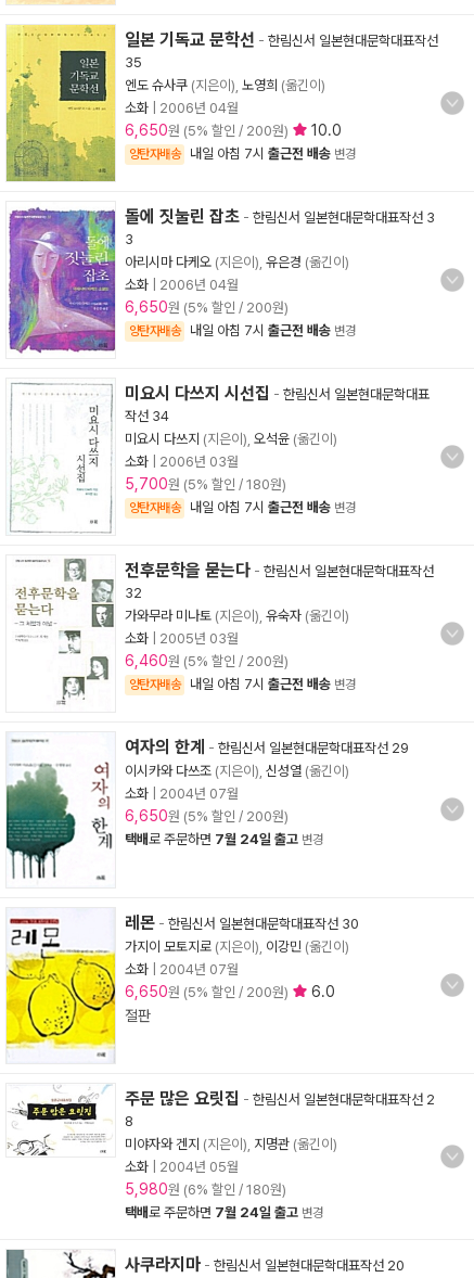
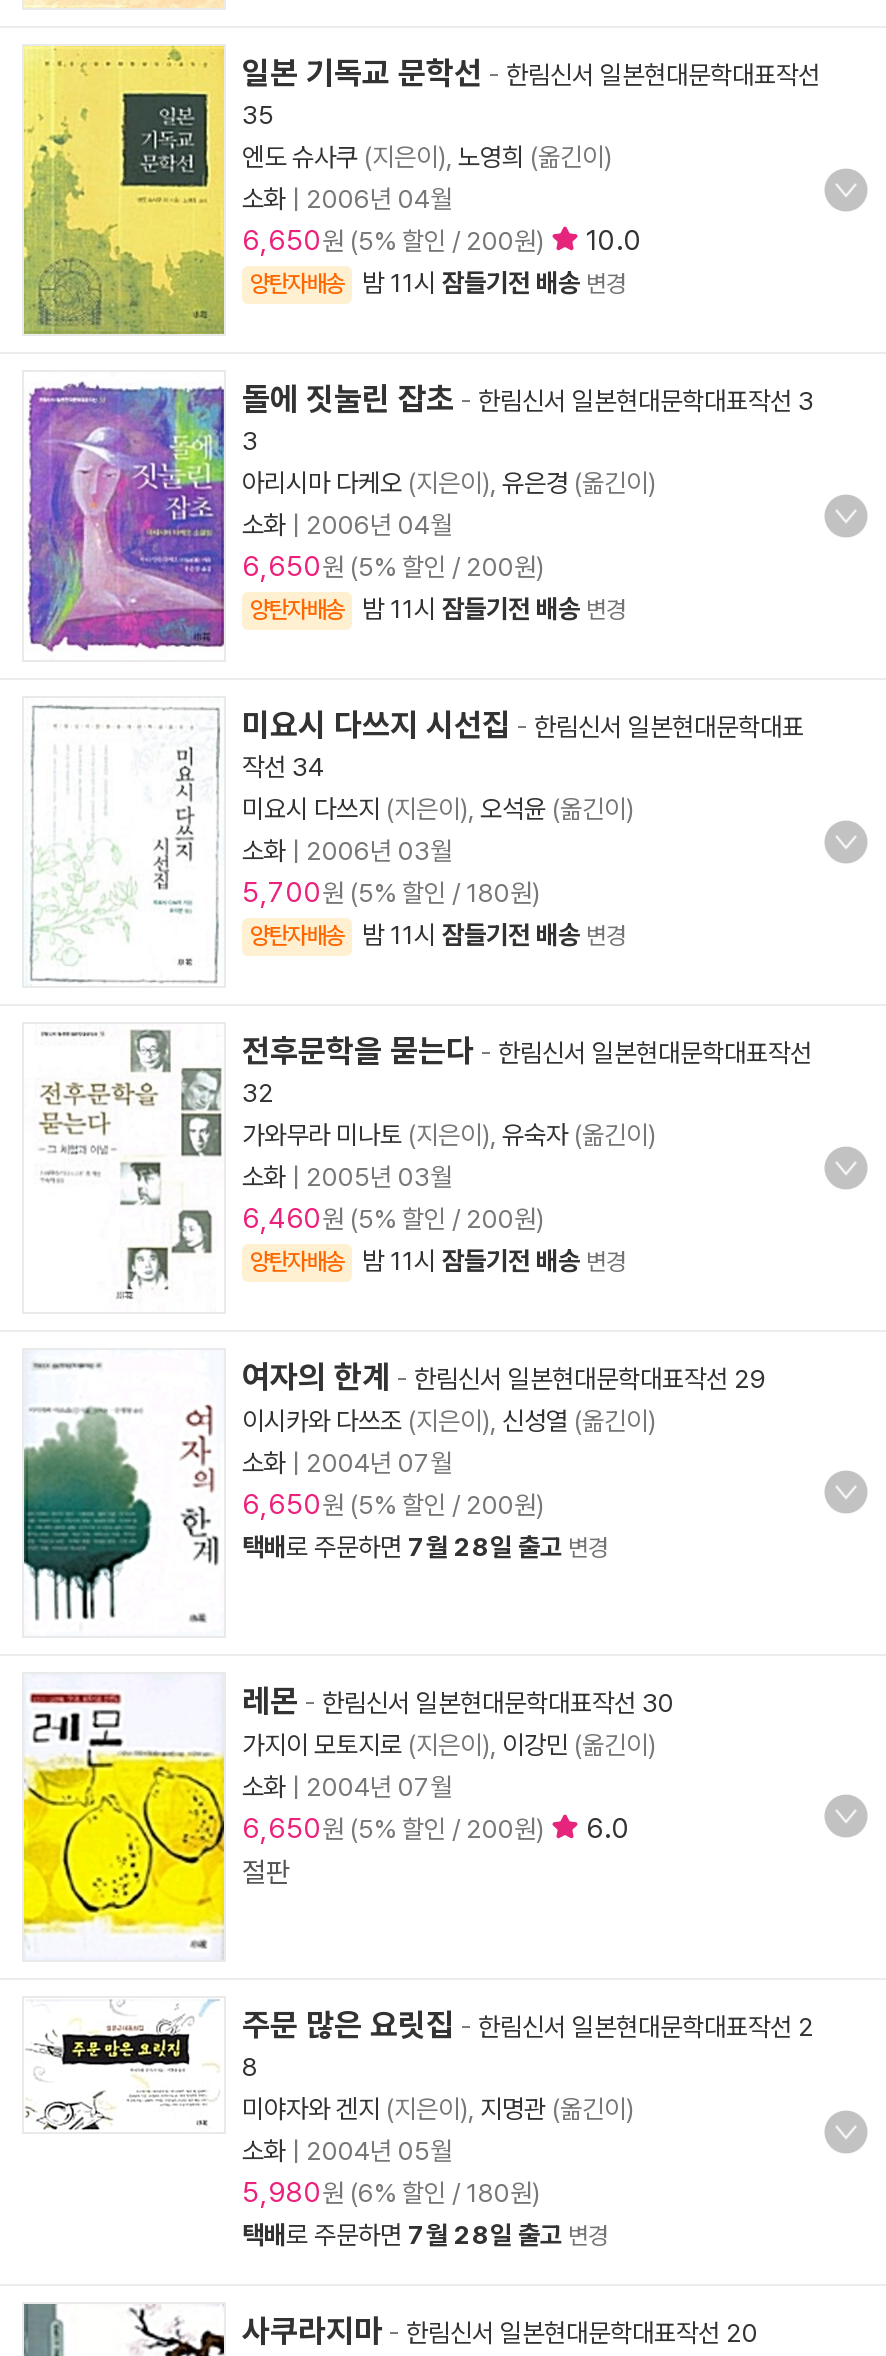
[190,145,356,162] 내일 아침 7시 출근전 배송 변경 -> [362,268,626,298] 밤 11시 잠들기전 배송 변경
[190,322,356,338] 내일 아침 7시 출근전 배송 변경 -> [362,594,626,624] 밤 11시 잠들기전 배송 변경
[190,499,356,515] 내일 아침 7시 출근전 배송 변경 -> [362,920,626,950] 밤 11시 잠들기전 배송 변경
[190,676,356,692] 내일 아침 7시 출근전 배송 변경 -> [362,1246,626,1276] 밤 11시 잠들기전 배송 변경
[125,831,323,847] 택배로 주문하면 7월 24일 출고 변경 -> [242,1532,608,1562] 택배로 주문하면 7월 28일 출고 변경
[125,1204,323,1221] 택배로 주문하면 7월 24일 출고 변경 -> [242,2220,608,2250] 택배로 주문하면 7월 28일 출고 변경

